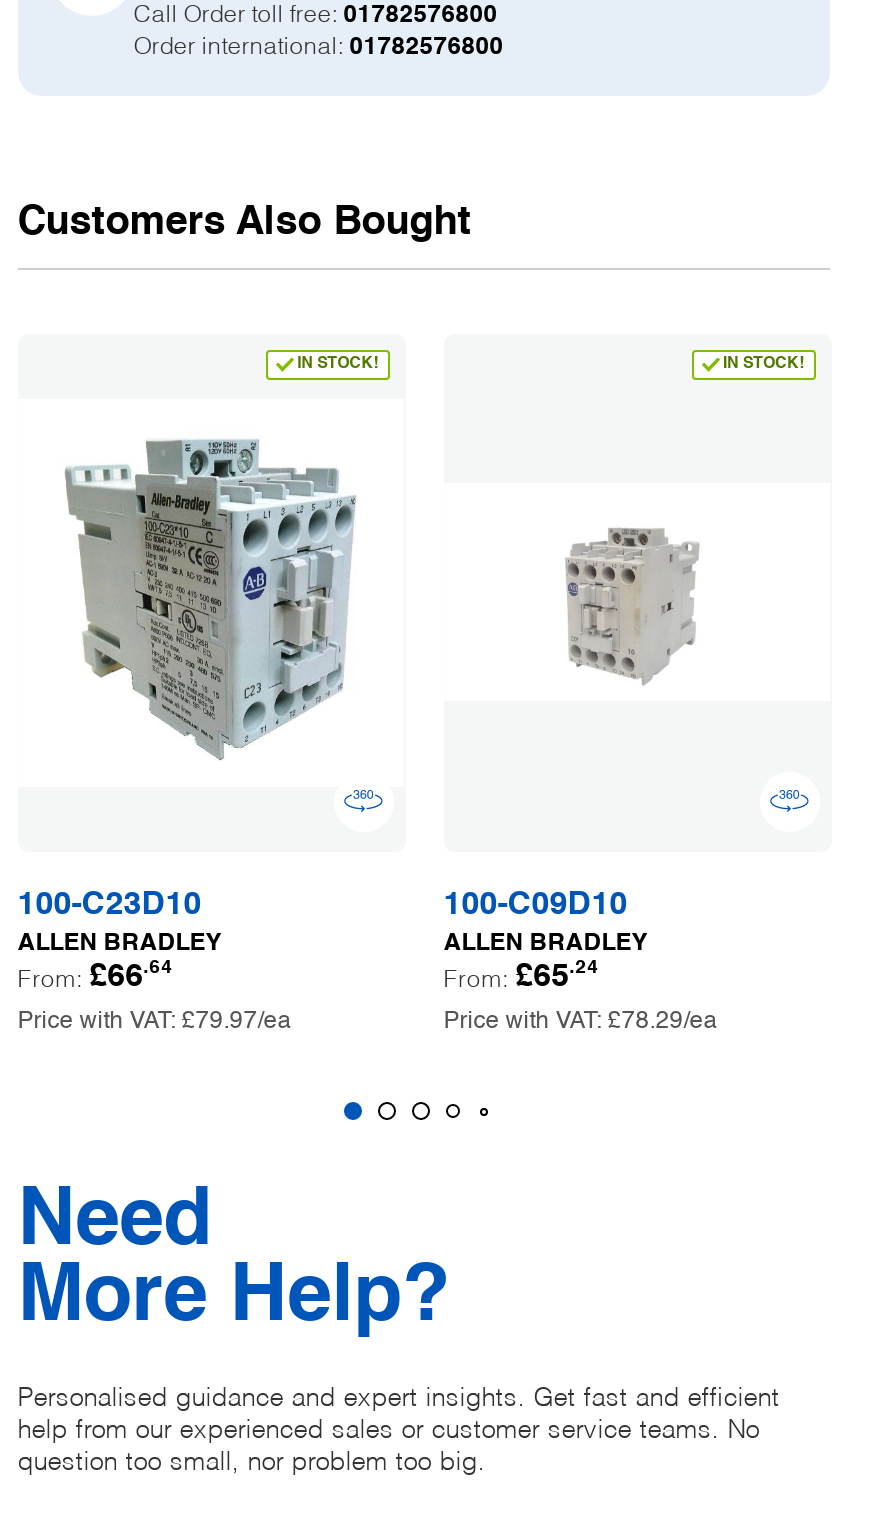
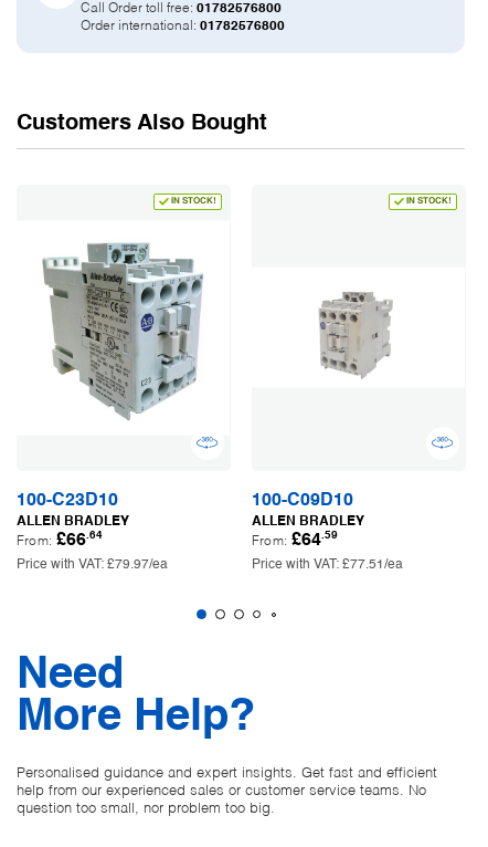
[444,960,599,994] From: £65.24 -> [252,531,337,550] From: £64.59
[444,1010,718,1034] Price with VAT: £78.29/ea -> [252,559,403,572] Price with VAT: £77.51/ea

